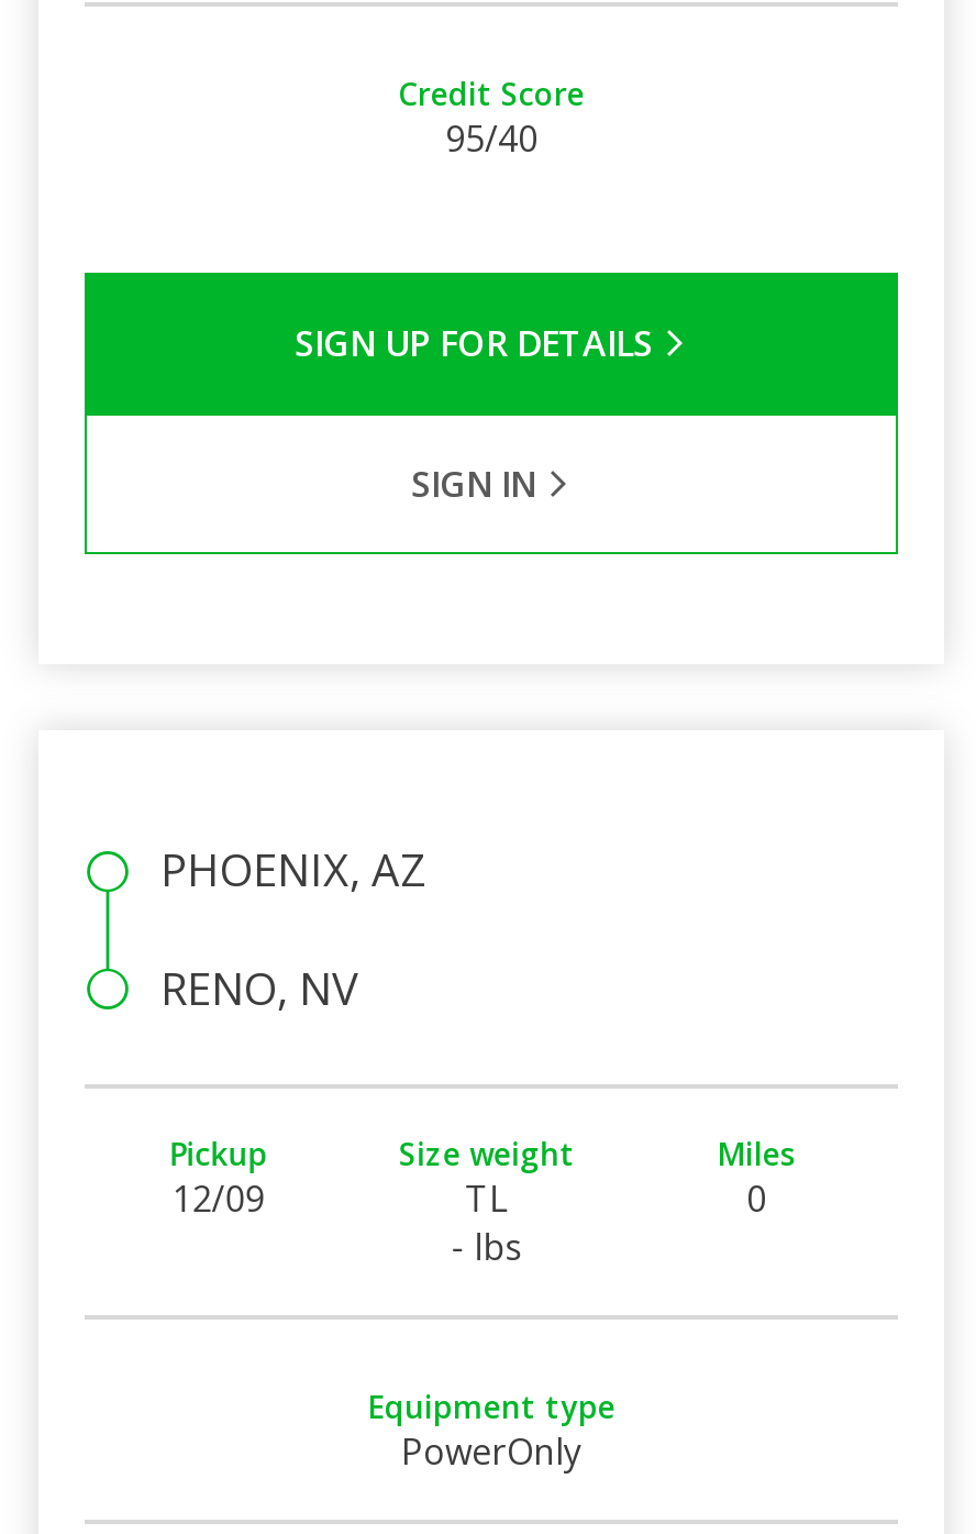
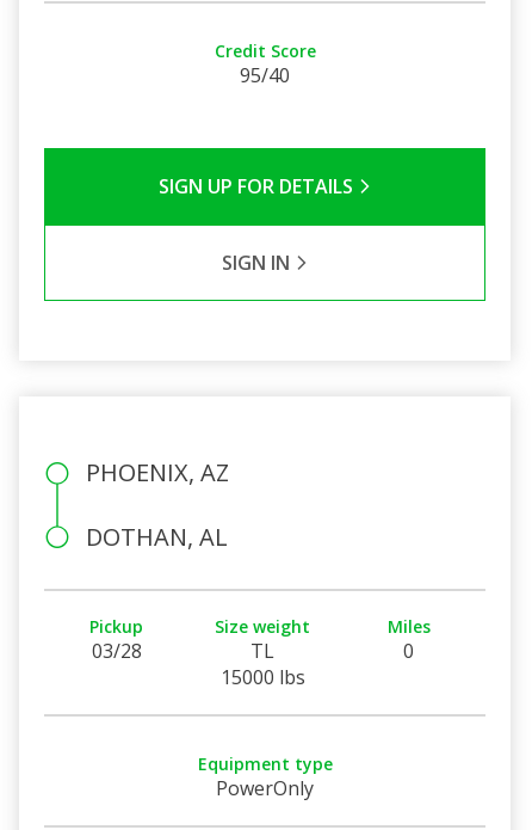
[160,959,358,1018] RENO, NV -> [85,521,227,553] DOTHAN, AL
[172,1174,264,1223] 12/09 -> [91,638,142,664] 03/28
[452,1223,522,1271] - lbs -> [220,664,305,690] 15000 lbs

